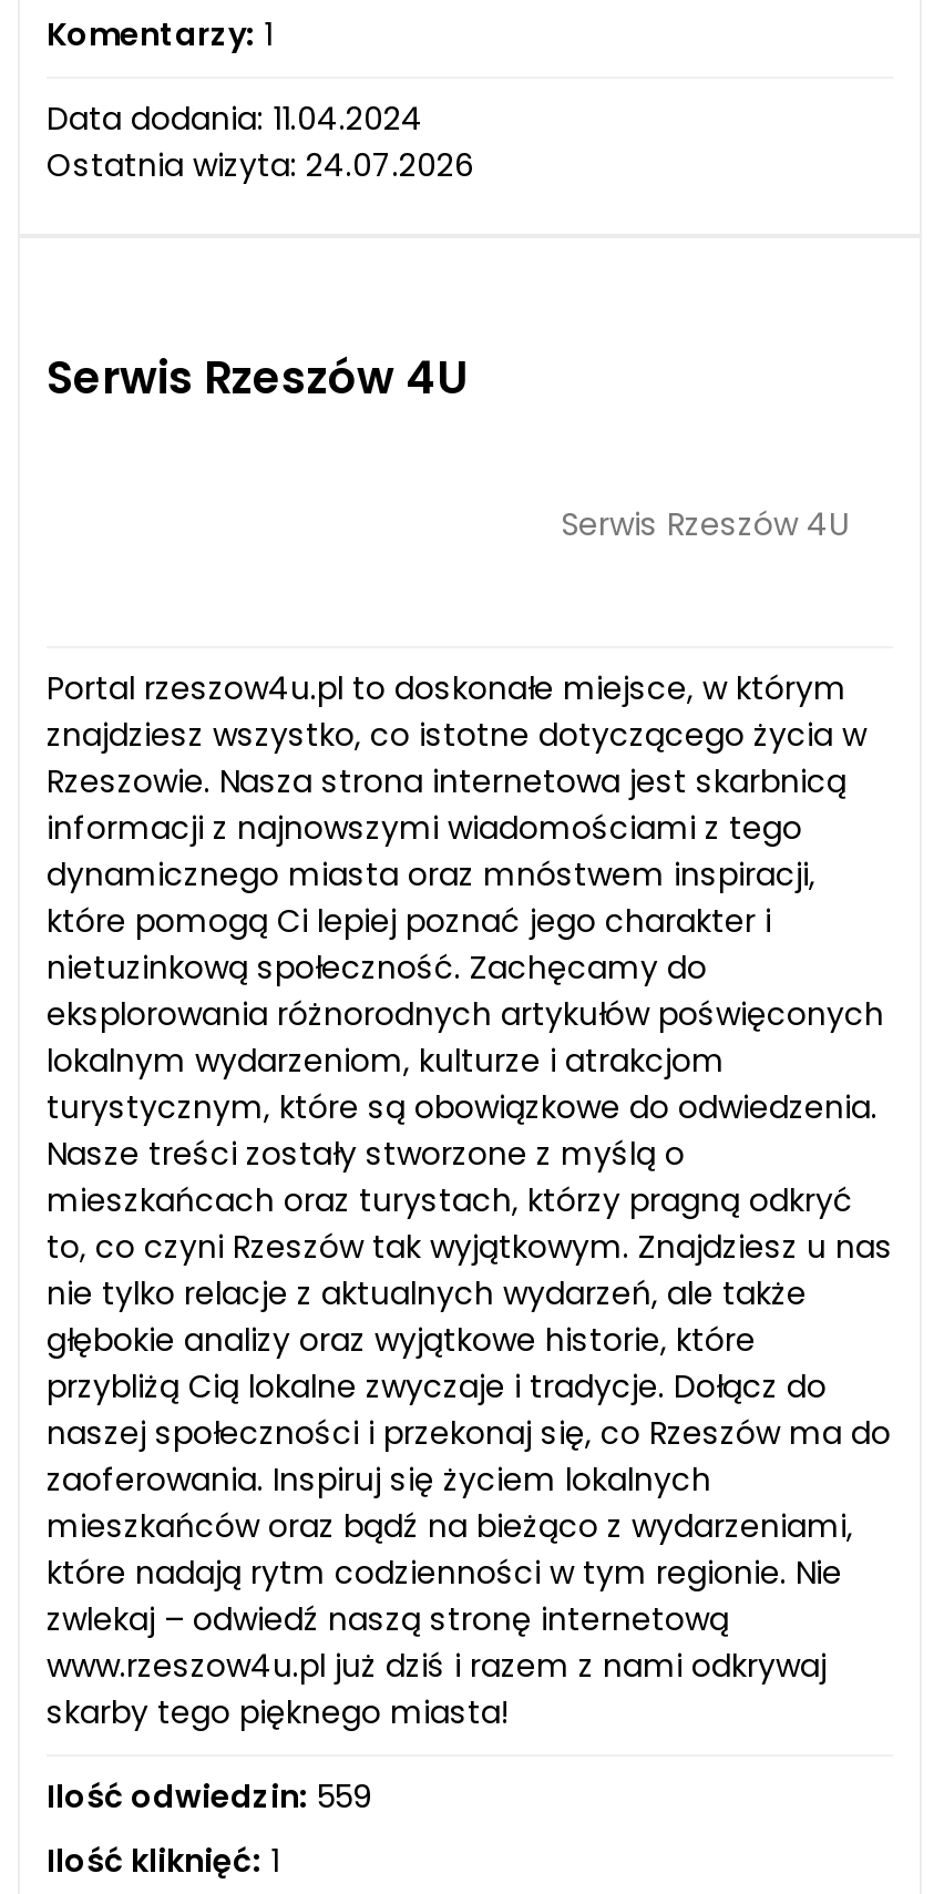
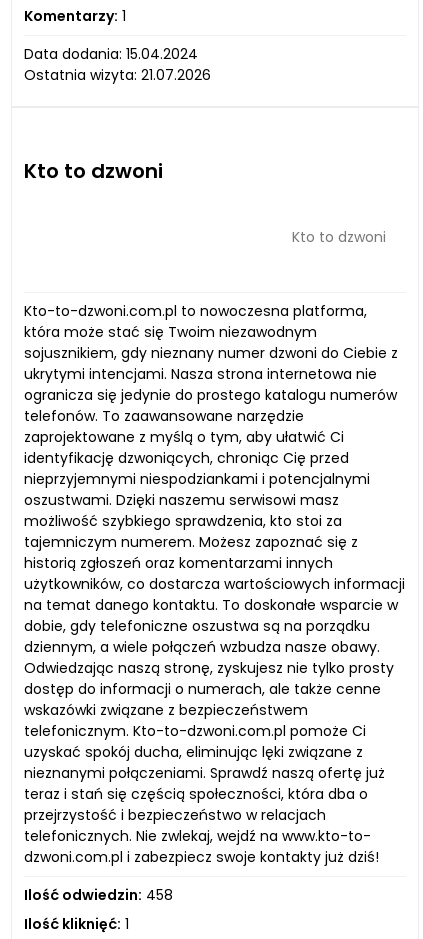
[47,96,474,187] Data dodania: 11.04.2024 | Ostatnia wizyta: 24.07.2026 -> [24,44,211,85] Data dodania: 15.04.2024 | Ostatnia wizyta: 21.07.2026
[47,347,465,409] Serwis Rzeszów 4U -> [24,157,163,185] Kto to dzwoni
[561,501,849,545] Serwis Rzeszów 4U -> [292,226,386,246] Kto to dzwoni
[47,666,893,1734] Portal rzeszow4u.pl to doskonałe miejsce, w którym | znajdziesz wszystko, co istotne dotyczącego życia w | Rzeszowie. Nasza strona internetowa jest skarbnicą | informacji z najnowszymi wiadomościami z tego | dynamicznego miasta oraz mnóstwem inspiracji, | które pomogą Ci lepiej poznać jego charakter i | nietuzinkową społeczność. Zachęcamy do | eksplorowania różnorodnych artykułów poświęconych | lokalnym wydarzeniom, kulturze i atrakcjom | turystycznym, które są obowiązkowe do odwiedzenia. | Nasze treści zostały stworzone z myślą o | mieszkańcach oraz turystach, którzy pragną odkryć | to, co czyni Rzeszów tak wyjątkowym. Znajdziesz u nas | nie tylko relacje z aktualnych wydarzeń, ale także | głębokie analizy oraz wyjątkowe historie, które | przybliżą Cią lokalne zwyczaje i tradycje. Dołącz do | naszej społeczności i przekonaj się, co Rzeszów ma do | zaoferowania. Inspiruj się życiem lokalnych | mieszkańców oraz bądź na bieżąco z wydarzeniami, | które nadają rytm codzienności w tym regionie. Nie | zwlekaj – odwiedź naszą stronę internetową | www.rzeszow4u.pl już dziś i razem z nami odkrywaj | skarby tego pięknego miasta! -> [24,301,405,867] Kto-to-dzwoni.com.pl to nowoczesna platforma, | która może stać się Twoim niezawodnym | sojusznikiem, gdy nieznany numer dzwoni do Ciebie z | ukrytymi intencjami. Nasza strona internetowa nie | ogranicza się jedynie do prostego katalogu numerów | telefonów. To zaawansowane narzędzie | zaprojektowane z myślą o tym, aby ułatwić Ci | identyfikację dzwoniących, chroniąc Cię przed | nieprzyjemnymi niespodziankami i potencjalnymi | oszustwami. Dzięki naszemu serwisowi masz | możliwość szybkiego sprawdzenia, kto stoi za | tajemniczym numerem. Możesz zapoznać się z | historią zgłoszeń oraz komentarzami innych | użytkowników, co dostarcza wartościowych informacji | na temat danego kontaktu. To doskonałe wsparcie w | dobie, gdy telefoniczne oszustwa są na porządku | dziennym, a wiele połączeń wzbudza nasze obawy. | Odwiedzając naszą stronę, zyskujesz nie tylko prosty | dostęp do informacji o numerach, ale także cenne | wskazówki związane z bezpieczeństwem | telefonicznym. Kto-to-dzwoni.com.pl pomoże Ci | uzyskać spokój ducha, eliminując lęki związane z | nieznanymi połączeniami. Sprawdź naszą ofertę już | teraz i stań się częścią społeczności, która dba o | przejrzystość i bezpieczeństwo w relacjach | telefonicznych. Nie zwlekaj, wejdź na www.kto-to- | dzwoni.com.pl i zabezpiecz swoje kontakty już dziś!
[47,1774,372,1819] Ilość odwiedzin: 559 -> [24,885,173,905] Ilość odwiedzin: 458

